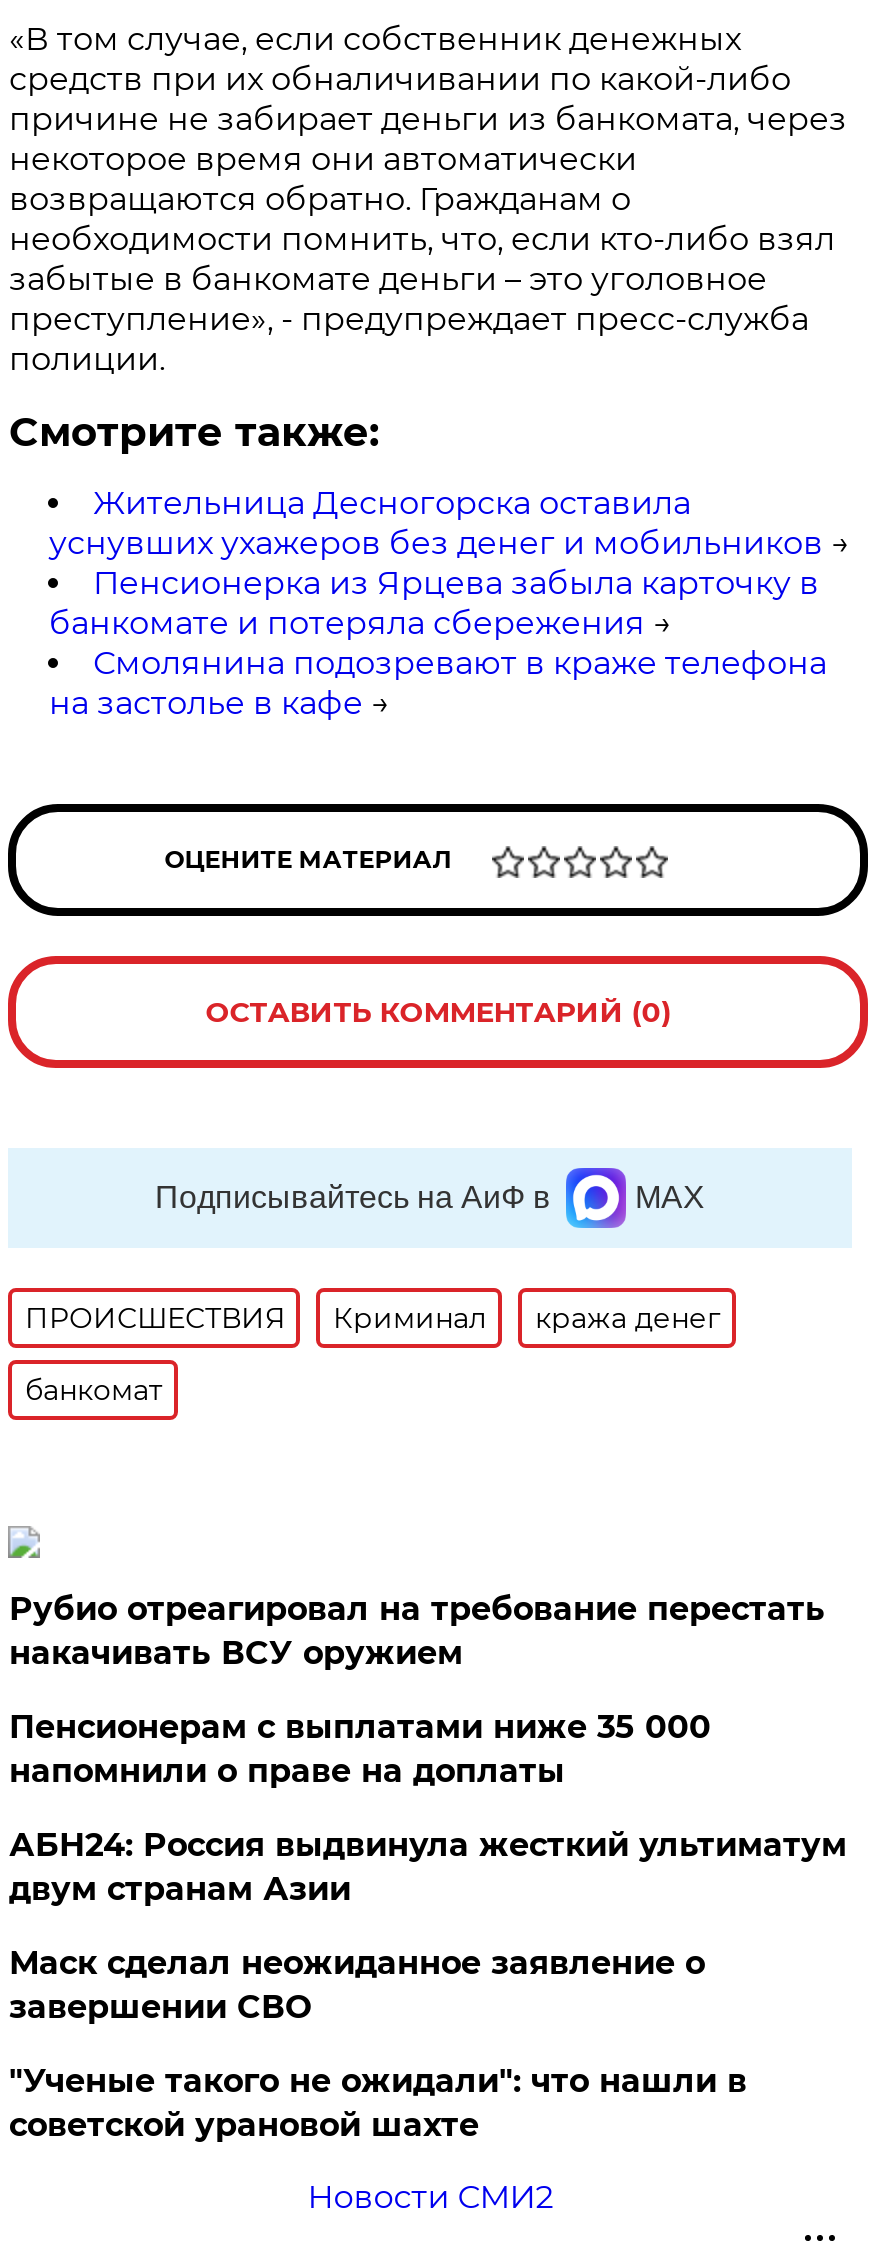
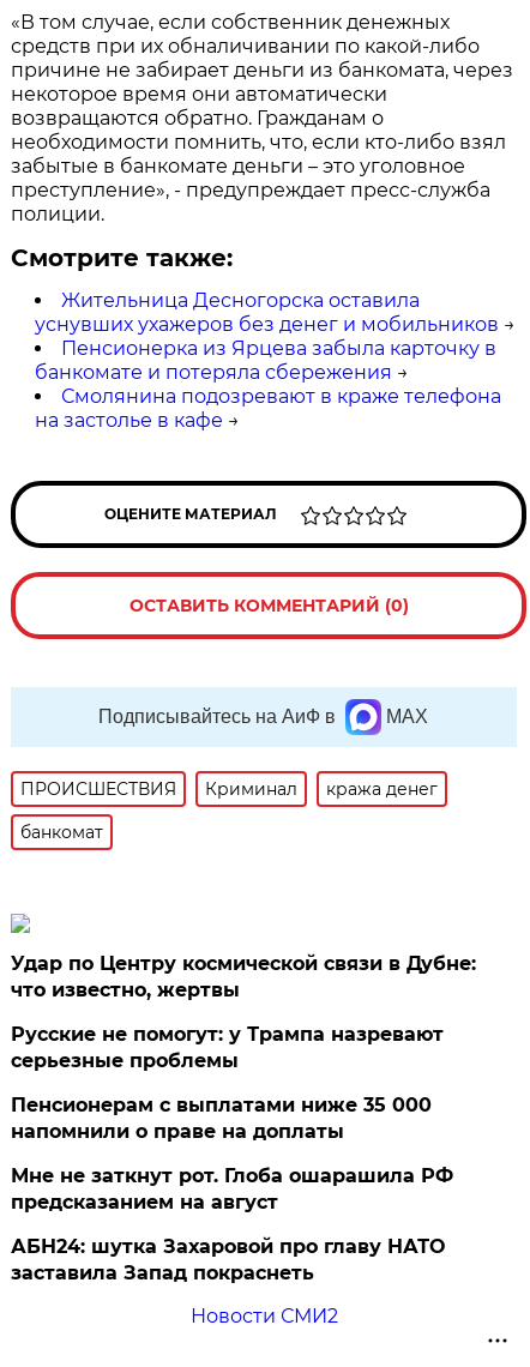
[9,1590,825,1672] Рубио отреагировал на требование перестать | накачивать ВСУ оружием -> [11,952,477,1072] Удар по Центру космической связи в Дубне: | что известно, жертвы | Русские не помогут: у Трампа назревают | серьезные проблемы
moved [9,1708,711,1790] -> [11,1093,432,1143]: Пенсионерам с выплатами ниже 35 000 | напомнили о праве на доплаты
[9,1826,847,2144] АБН24: Россия выдвинула жесткий ультиматум | двум странам Азии | Маск сделал неожиданное заявление о | завершении СВО | "Ученые такого не ожидали": что нашли в | советской урановой шахте -> [11,1164,454,1284] Мне не заткнут рот. Глоба ошарашила РФ | предсказанием на август | АБН24: шутка Захаровой про главу НАТО | заставила Запад покраснеть

